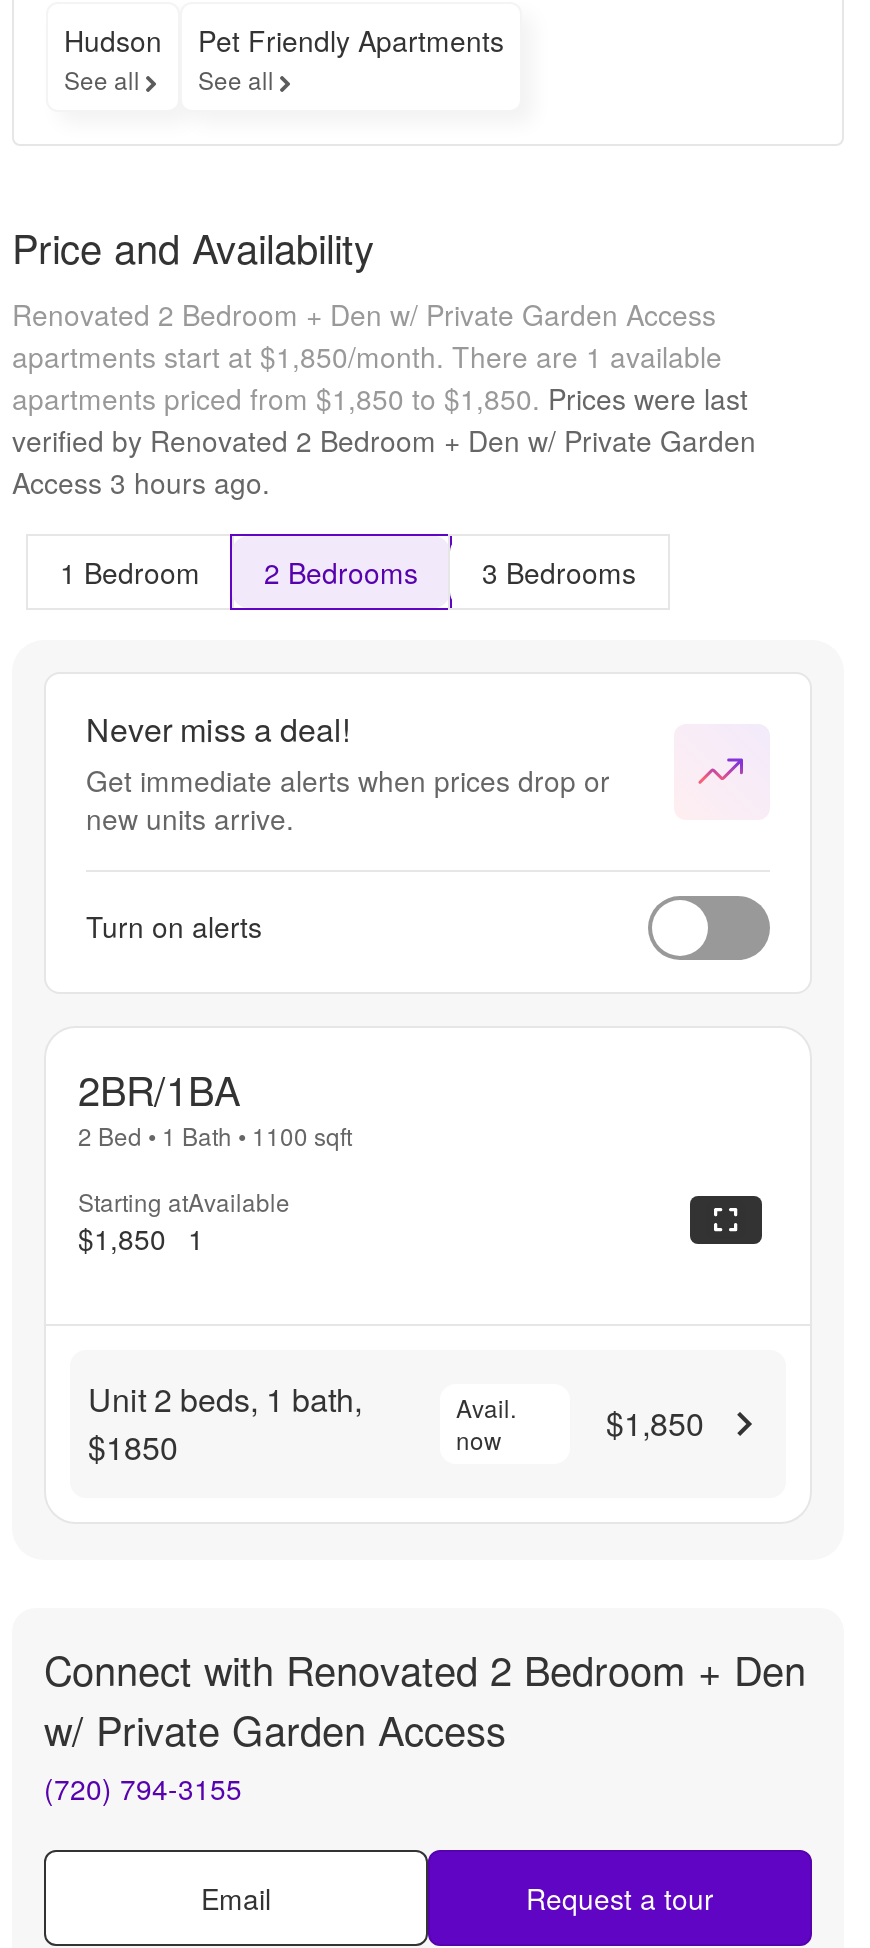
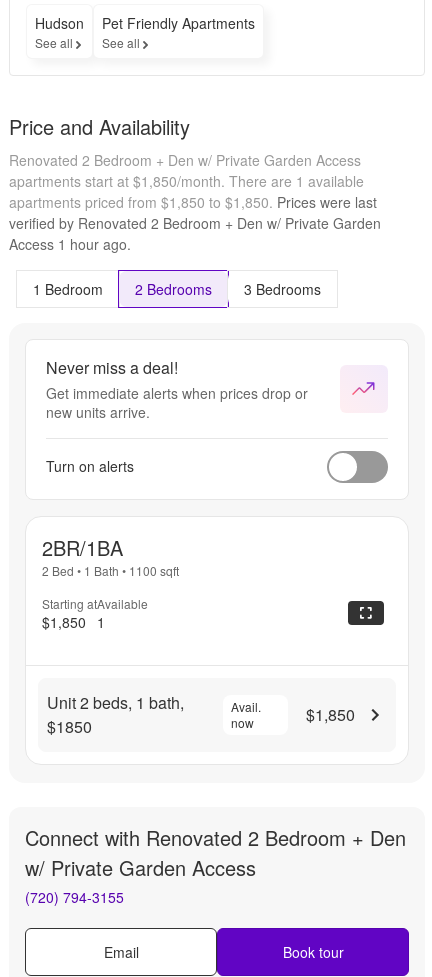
[12,461,270,501] Access 3 hours ago. -> [9,234,131,254] Access 1 hour ago.
[526,1877,714,1917] Request a tour -> [282,942,343,962] Book tour

